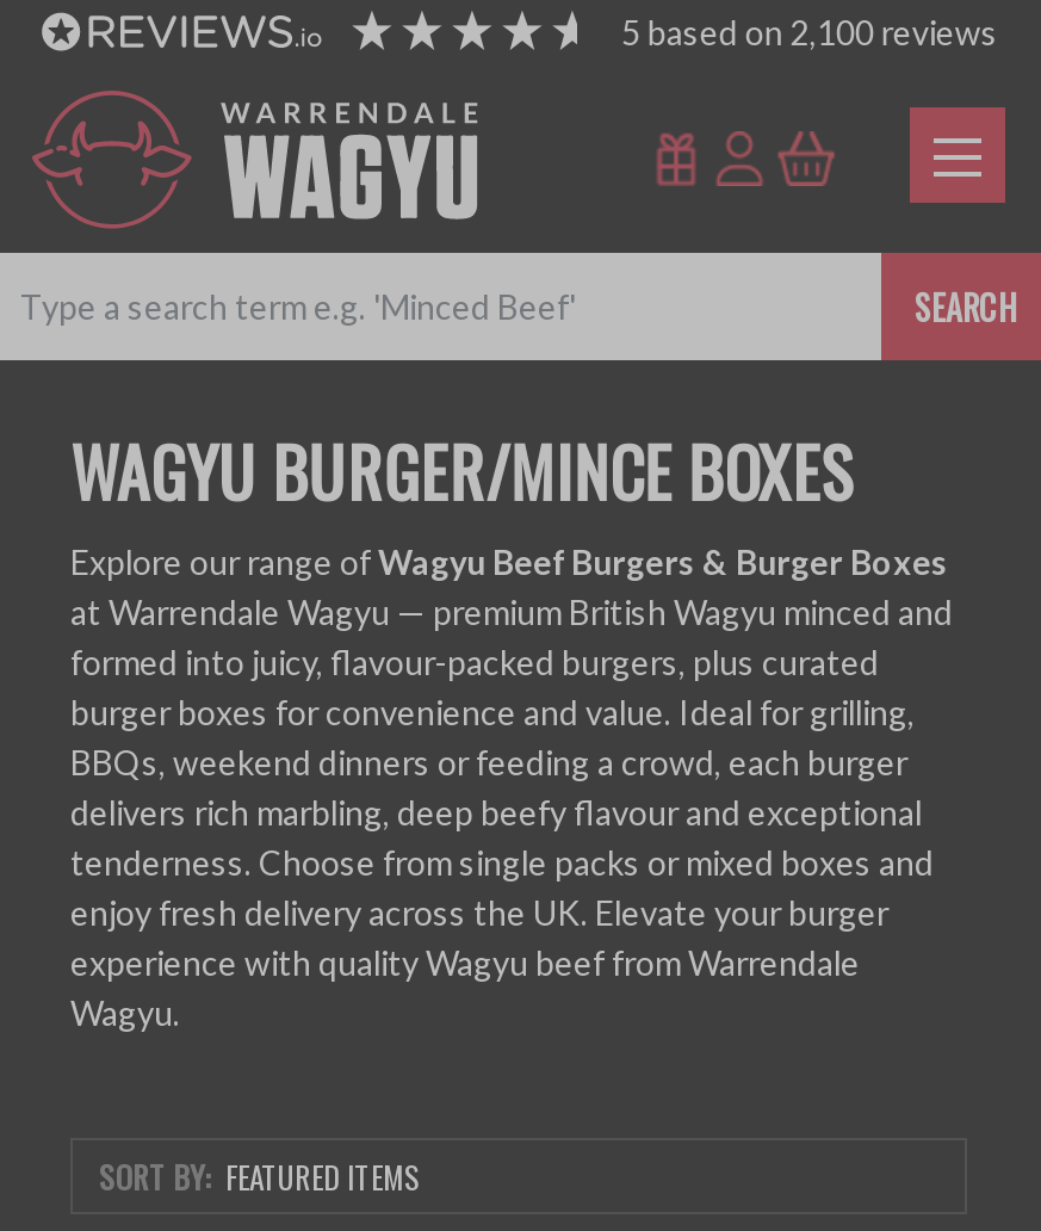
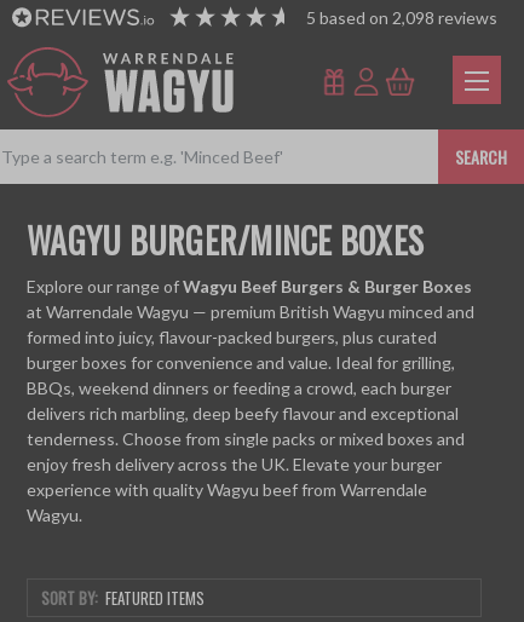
[621,12,998,52] 5 based on 2,100 reviews -> [306,7,497,28] 5 based on 2,098 reviews

